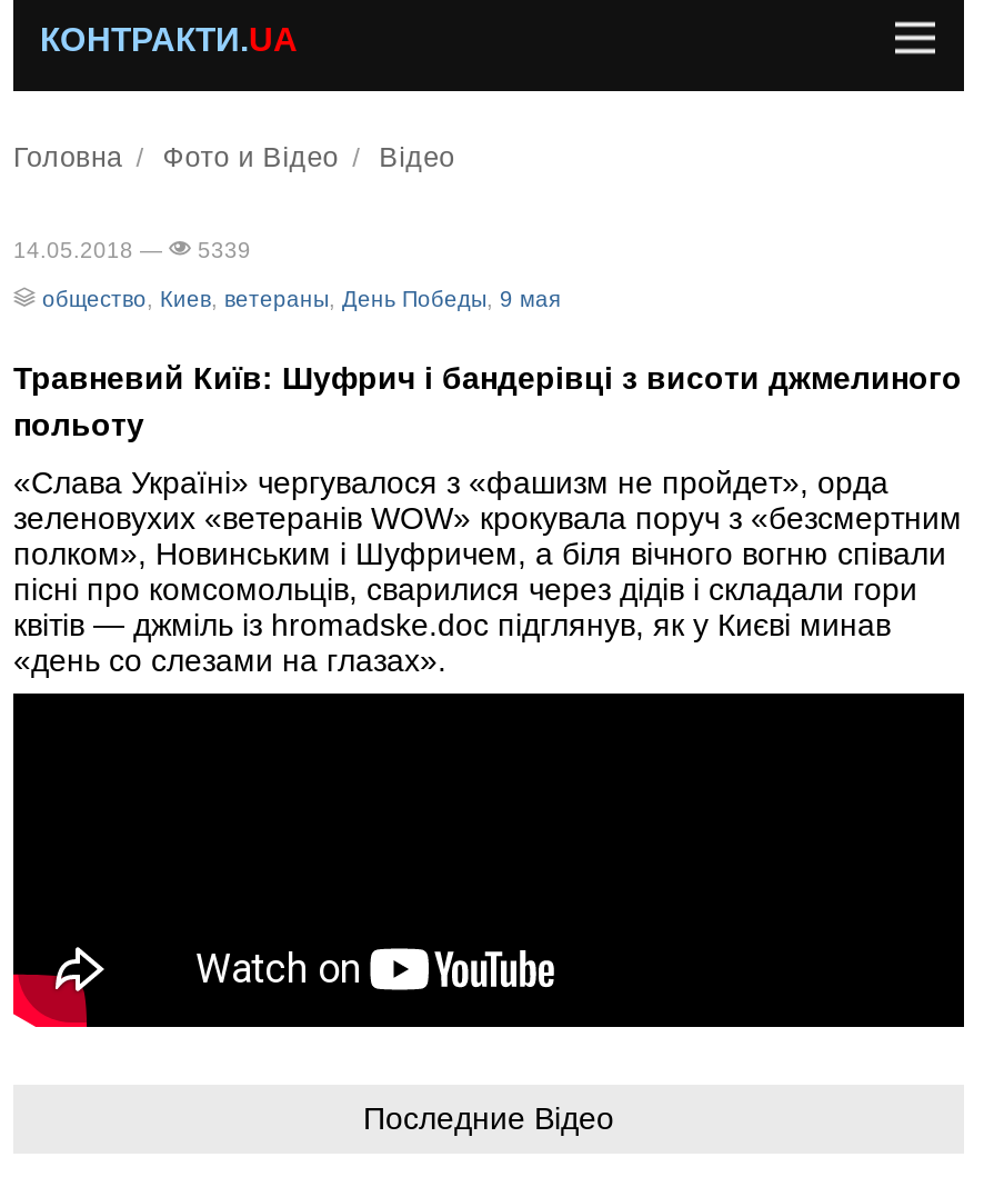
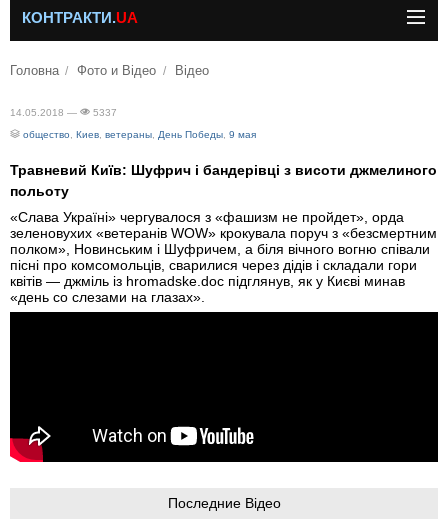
[13,238,251,262] 14.05.2018 — 5339 -> [10,107,117,118] 14.05.2018 — 5337

